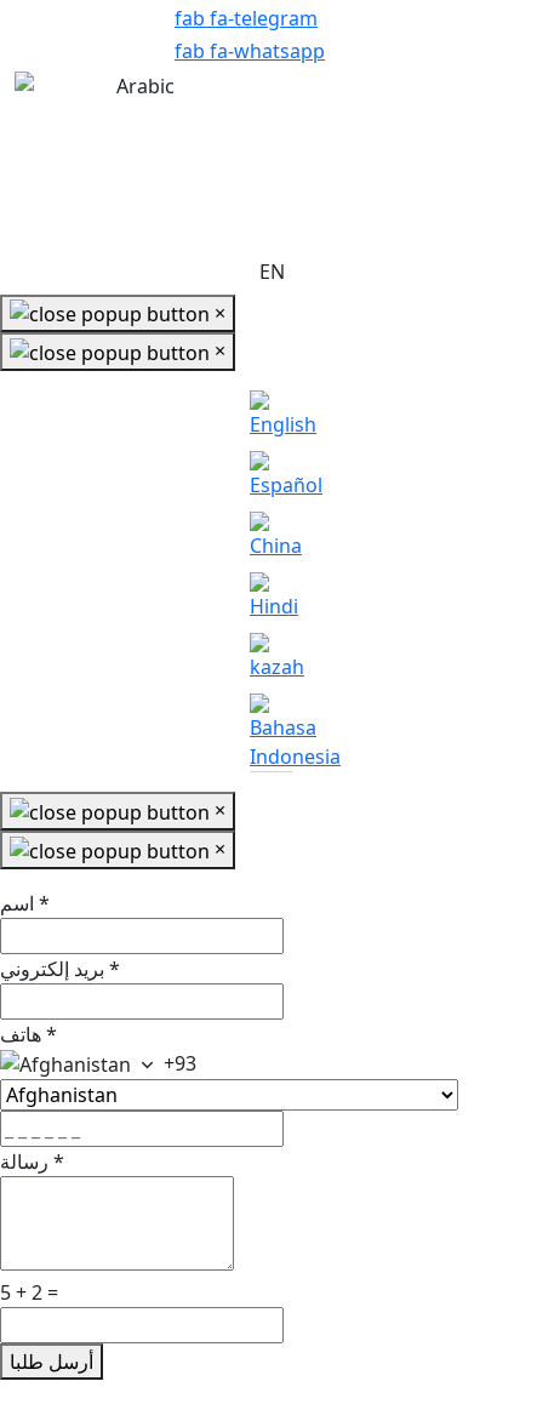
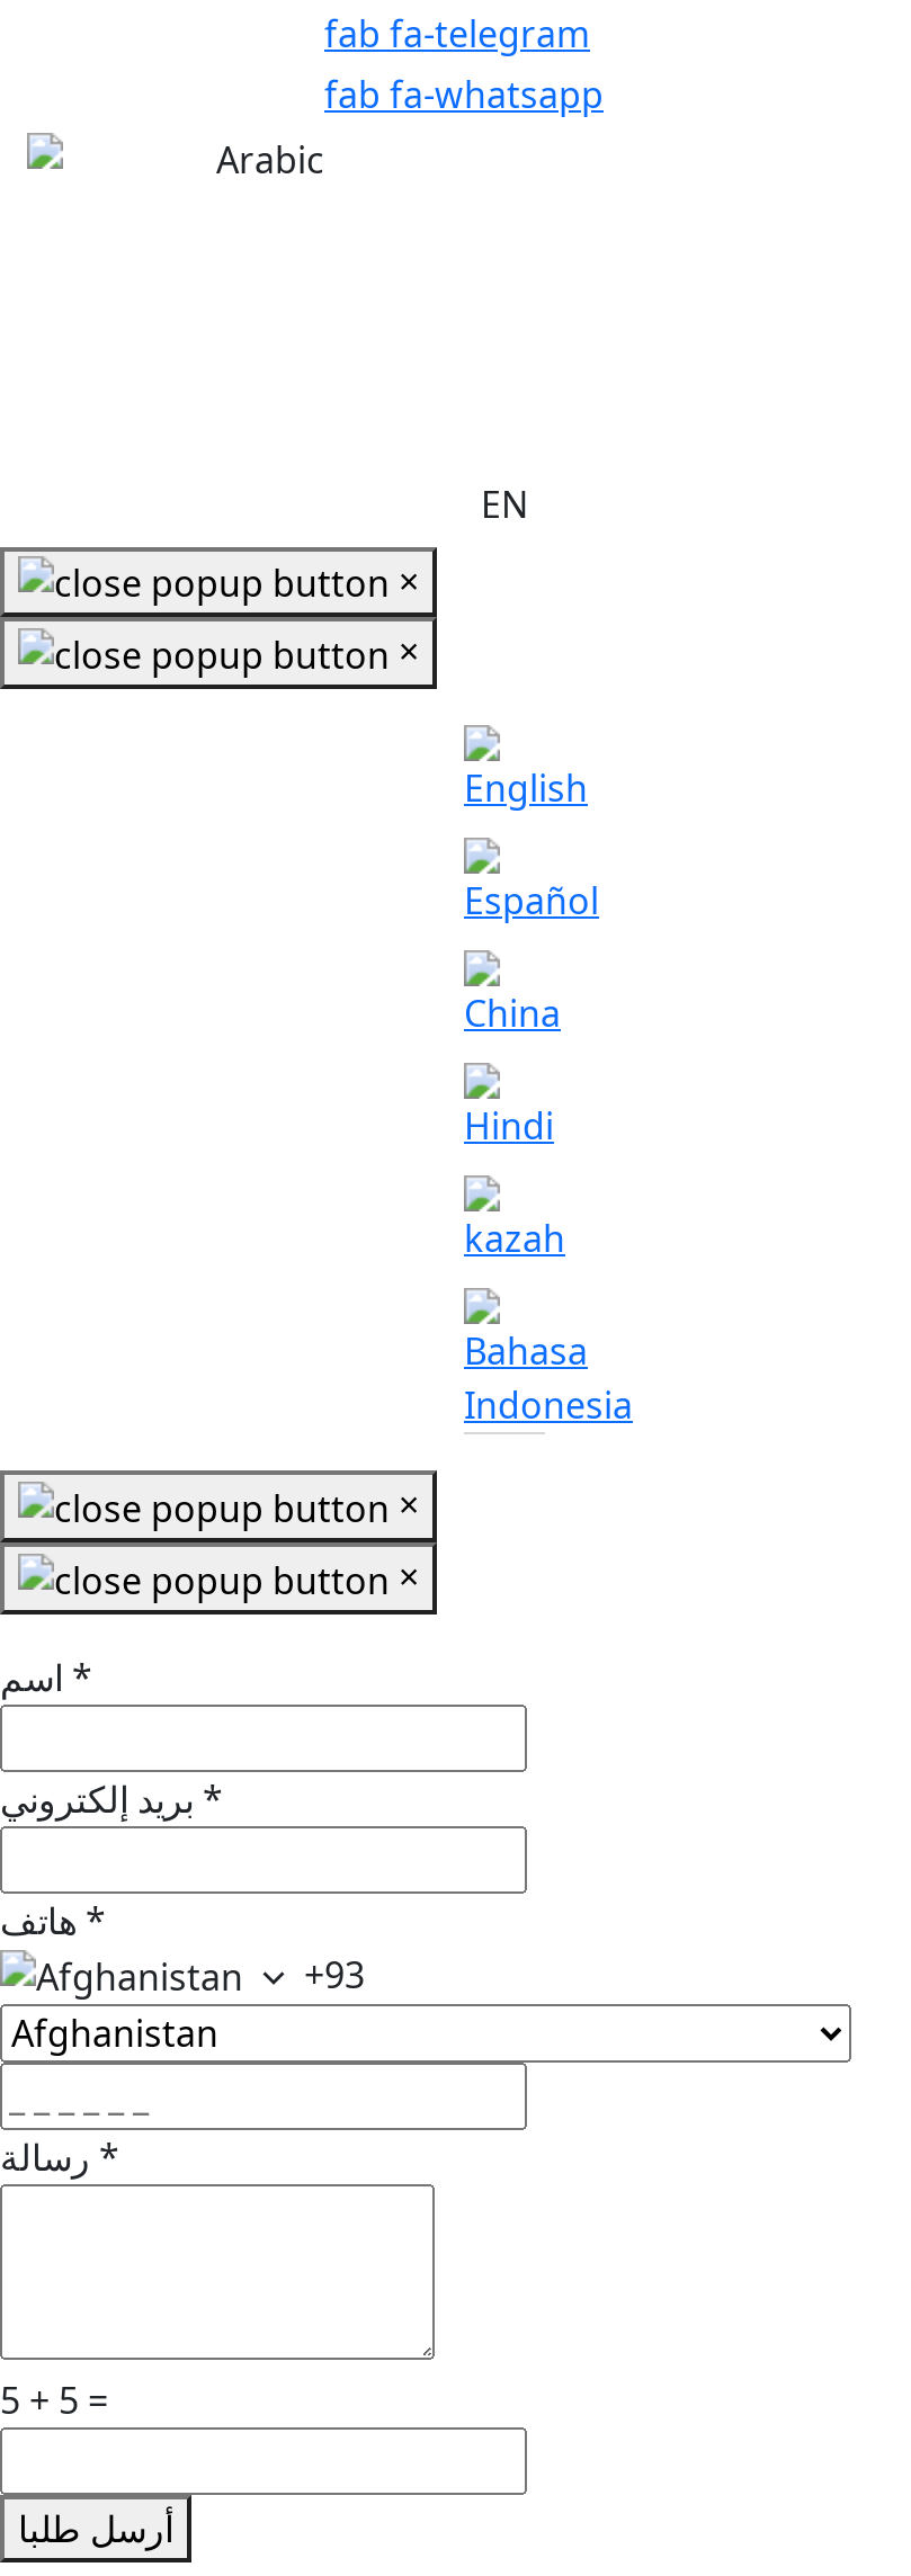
[0,1279,58,1306] 5 + 2 = -> [0,2376,108,2426] 5 + 5 =

